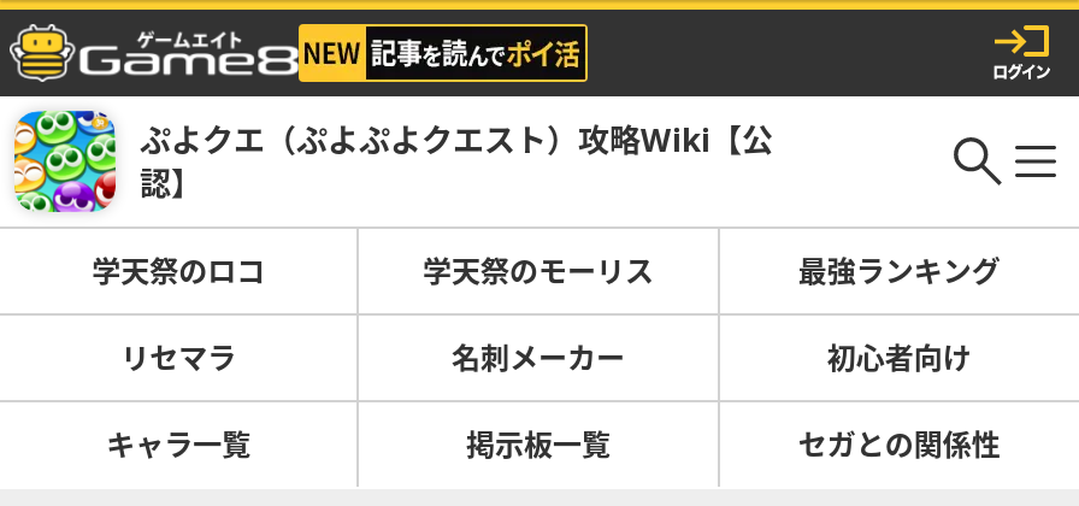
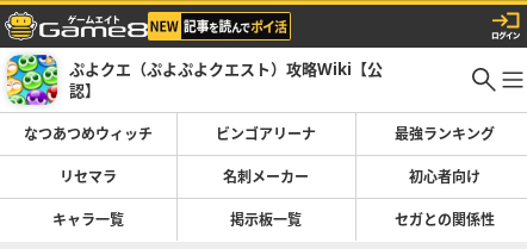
[92,251,654,292] 学天祭のロコ | 学天祭のモーリス -> [24,124,317,144] なつあつめウィッチ | ビンゴアリーナ

